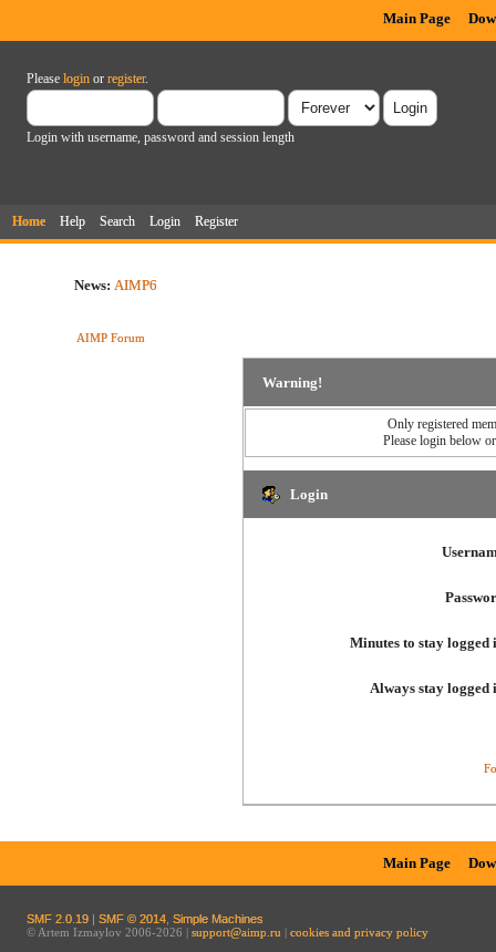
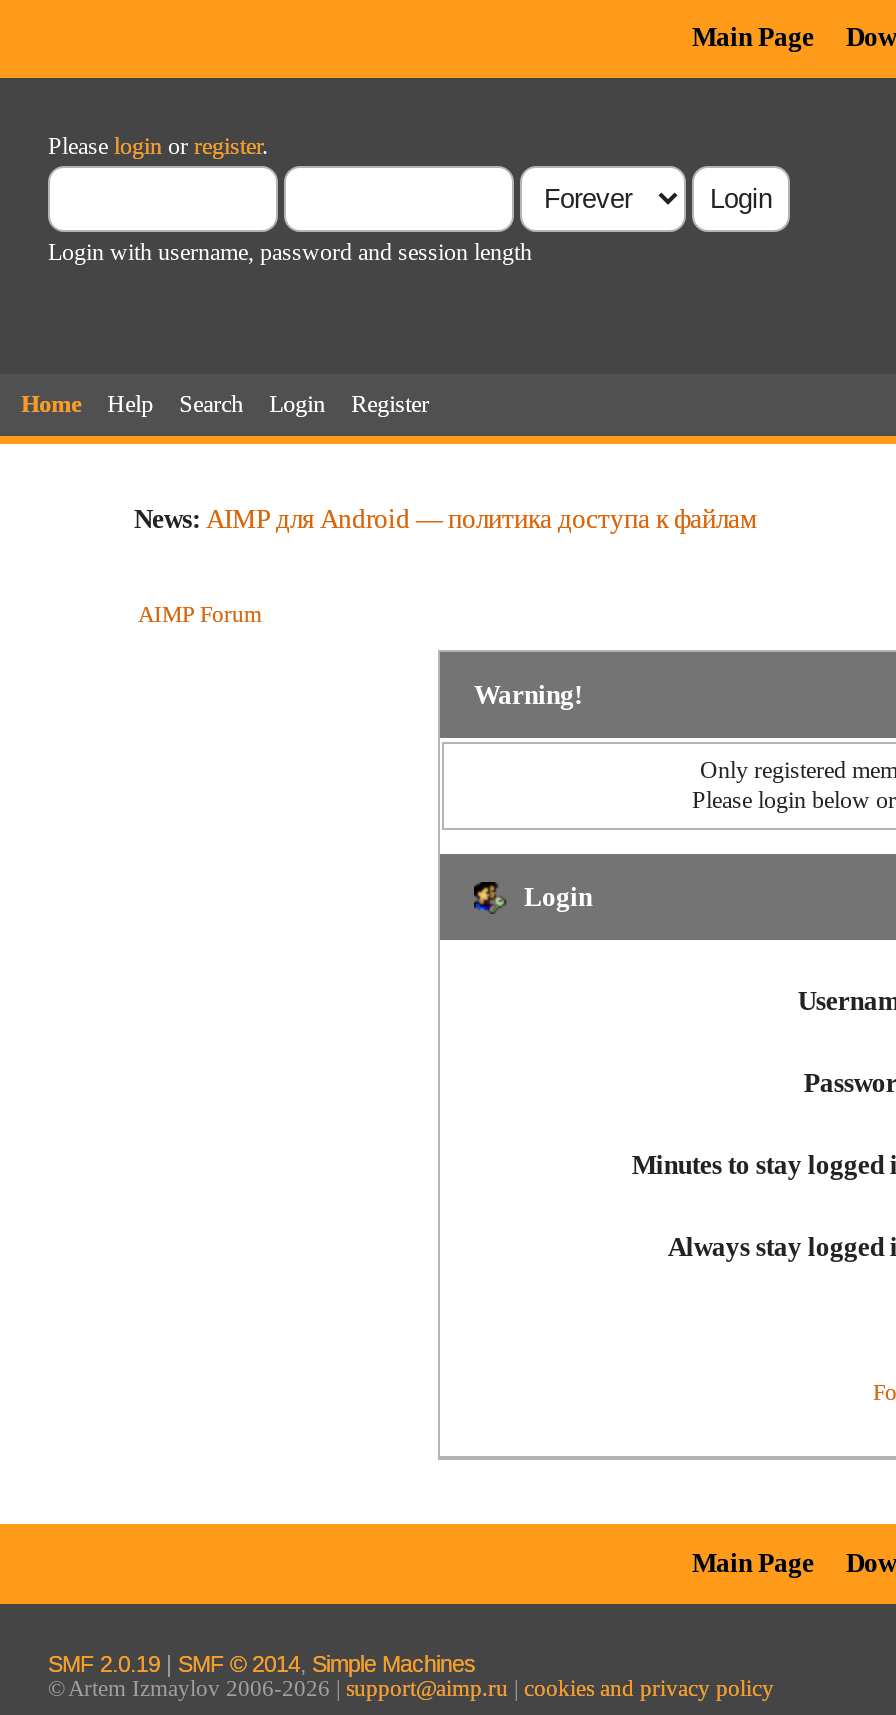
[74,277,157,293] News: AIMP6 -> [134,504,756,534] News: AIMP для Android — политика доступа к файлам

